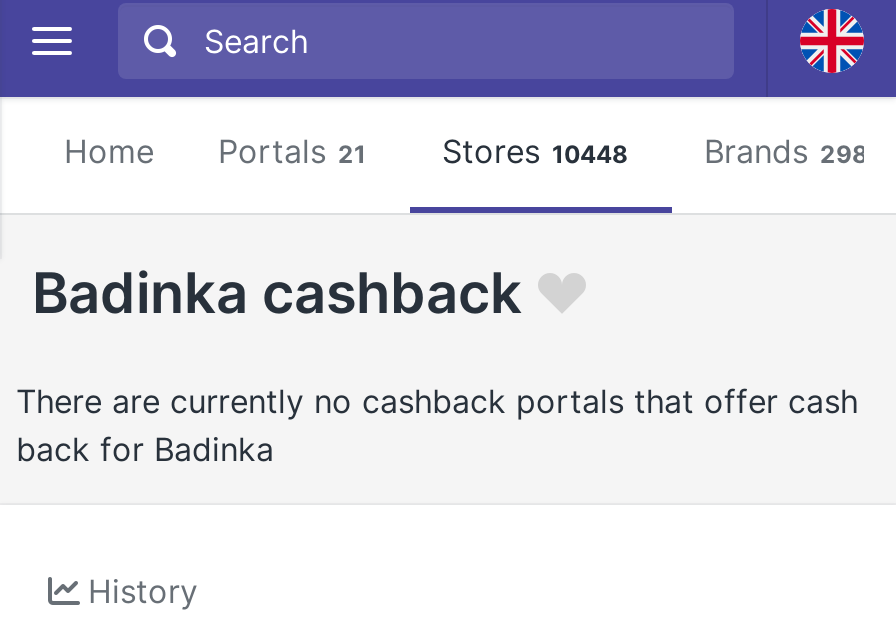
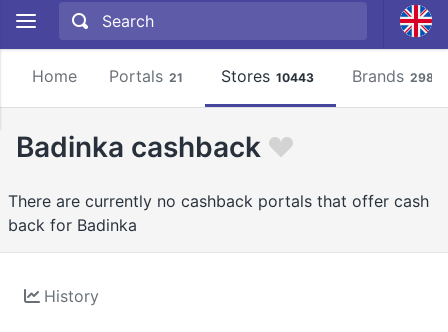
[442,131,628,171] Stores 10448 -> [221,66,314,86] Stores 10443

